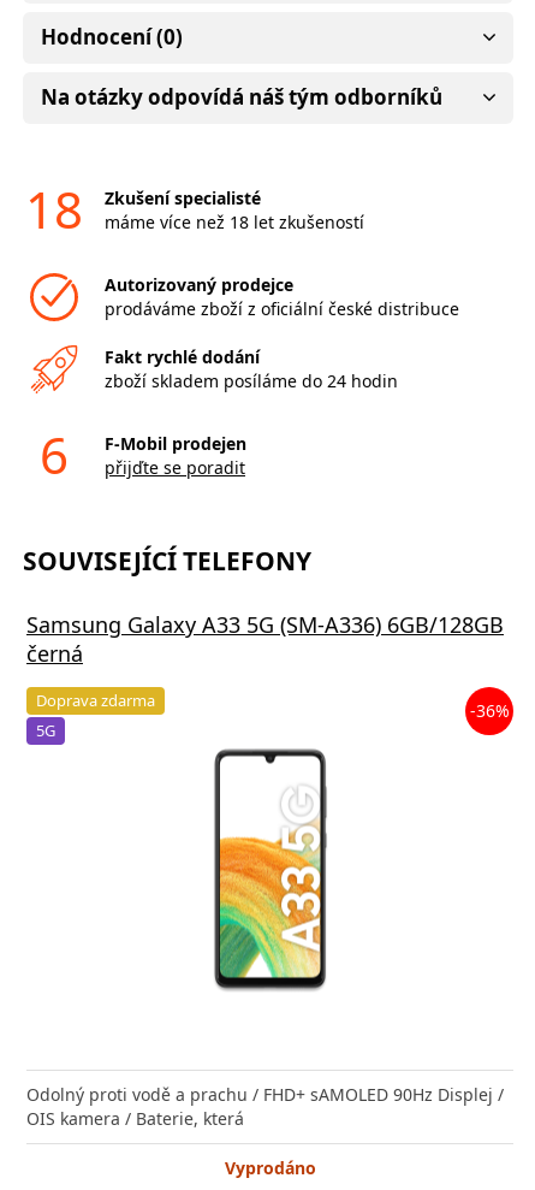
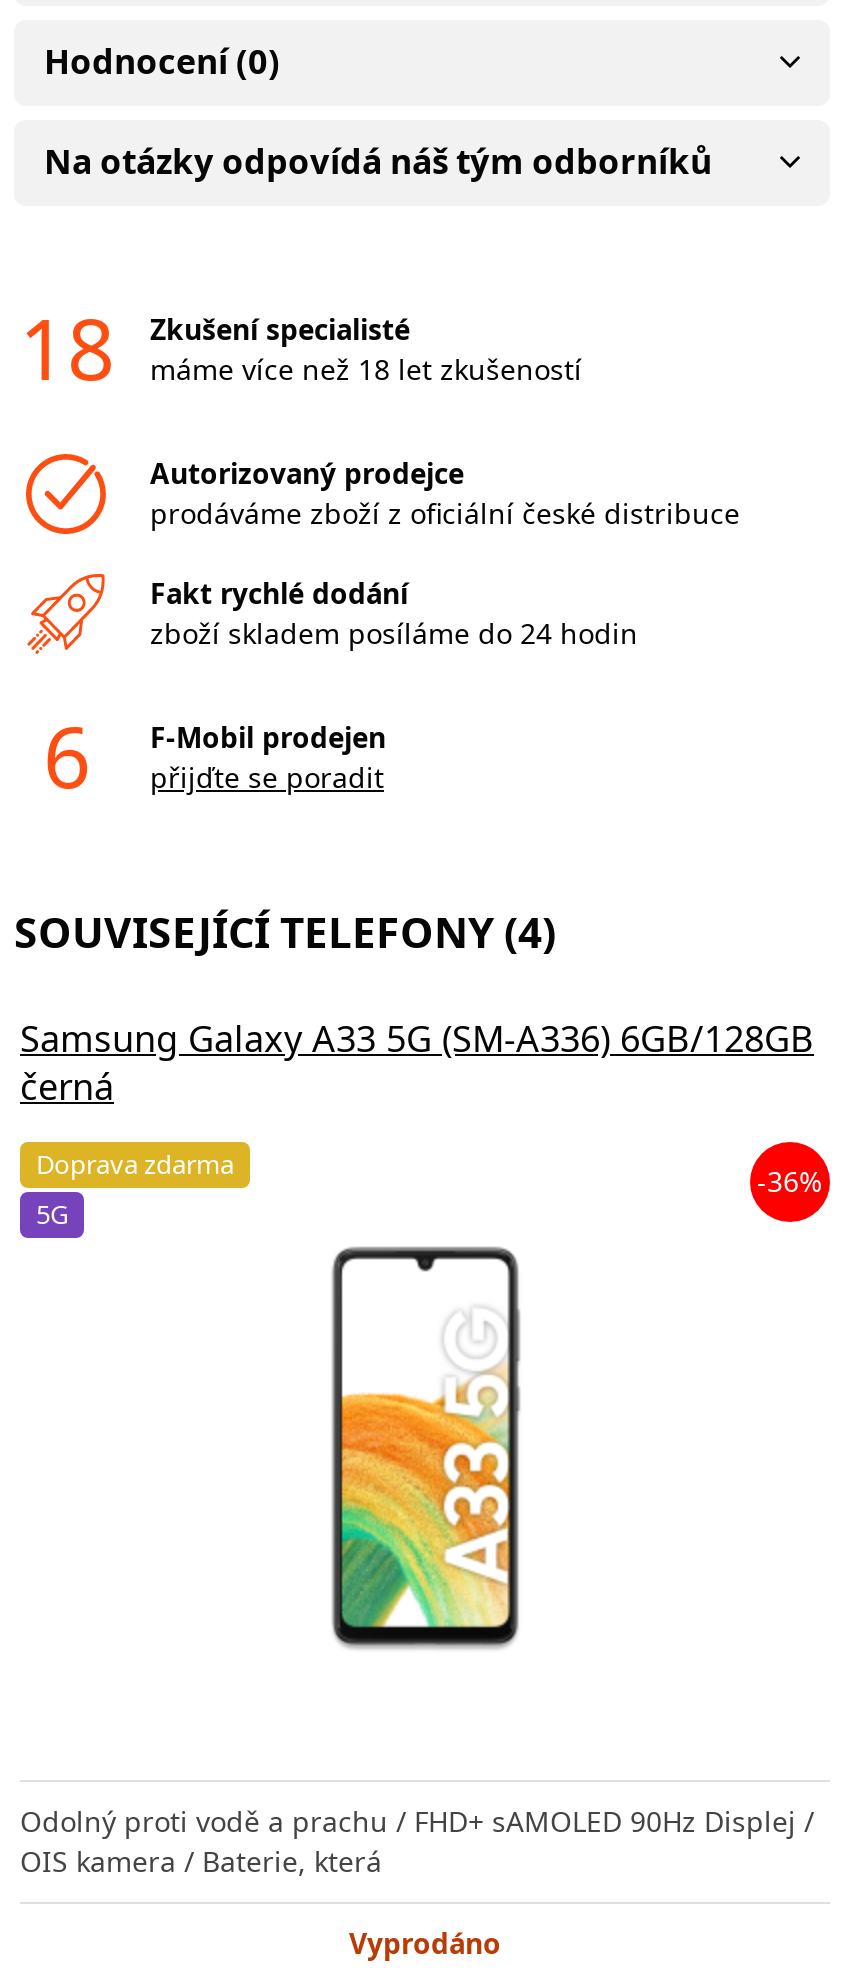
[23,543,311,577] SOUVISEJÍCÍ TELEFONY -> [14,903,556,959] SOUVISEJÍCÍ TELEFONY (4)

